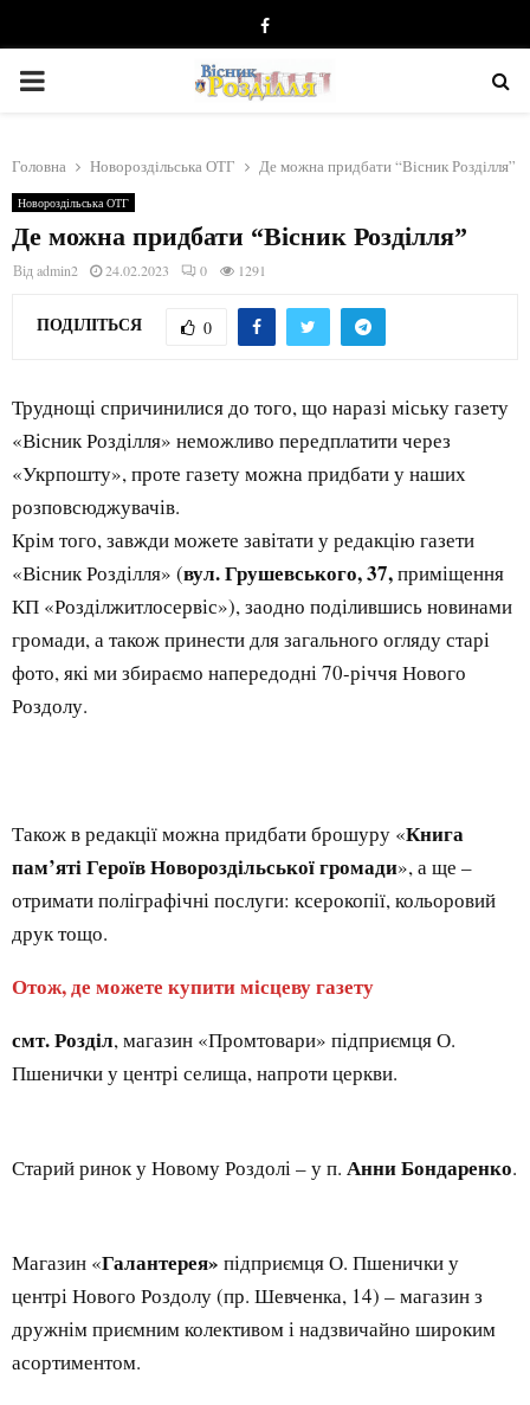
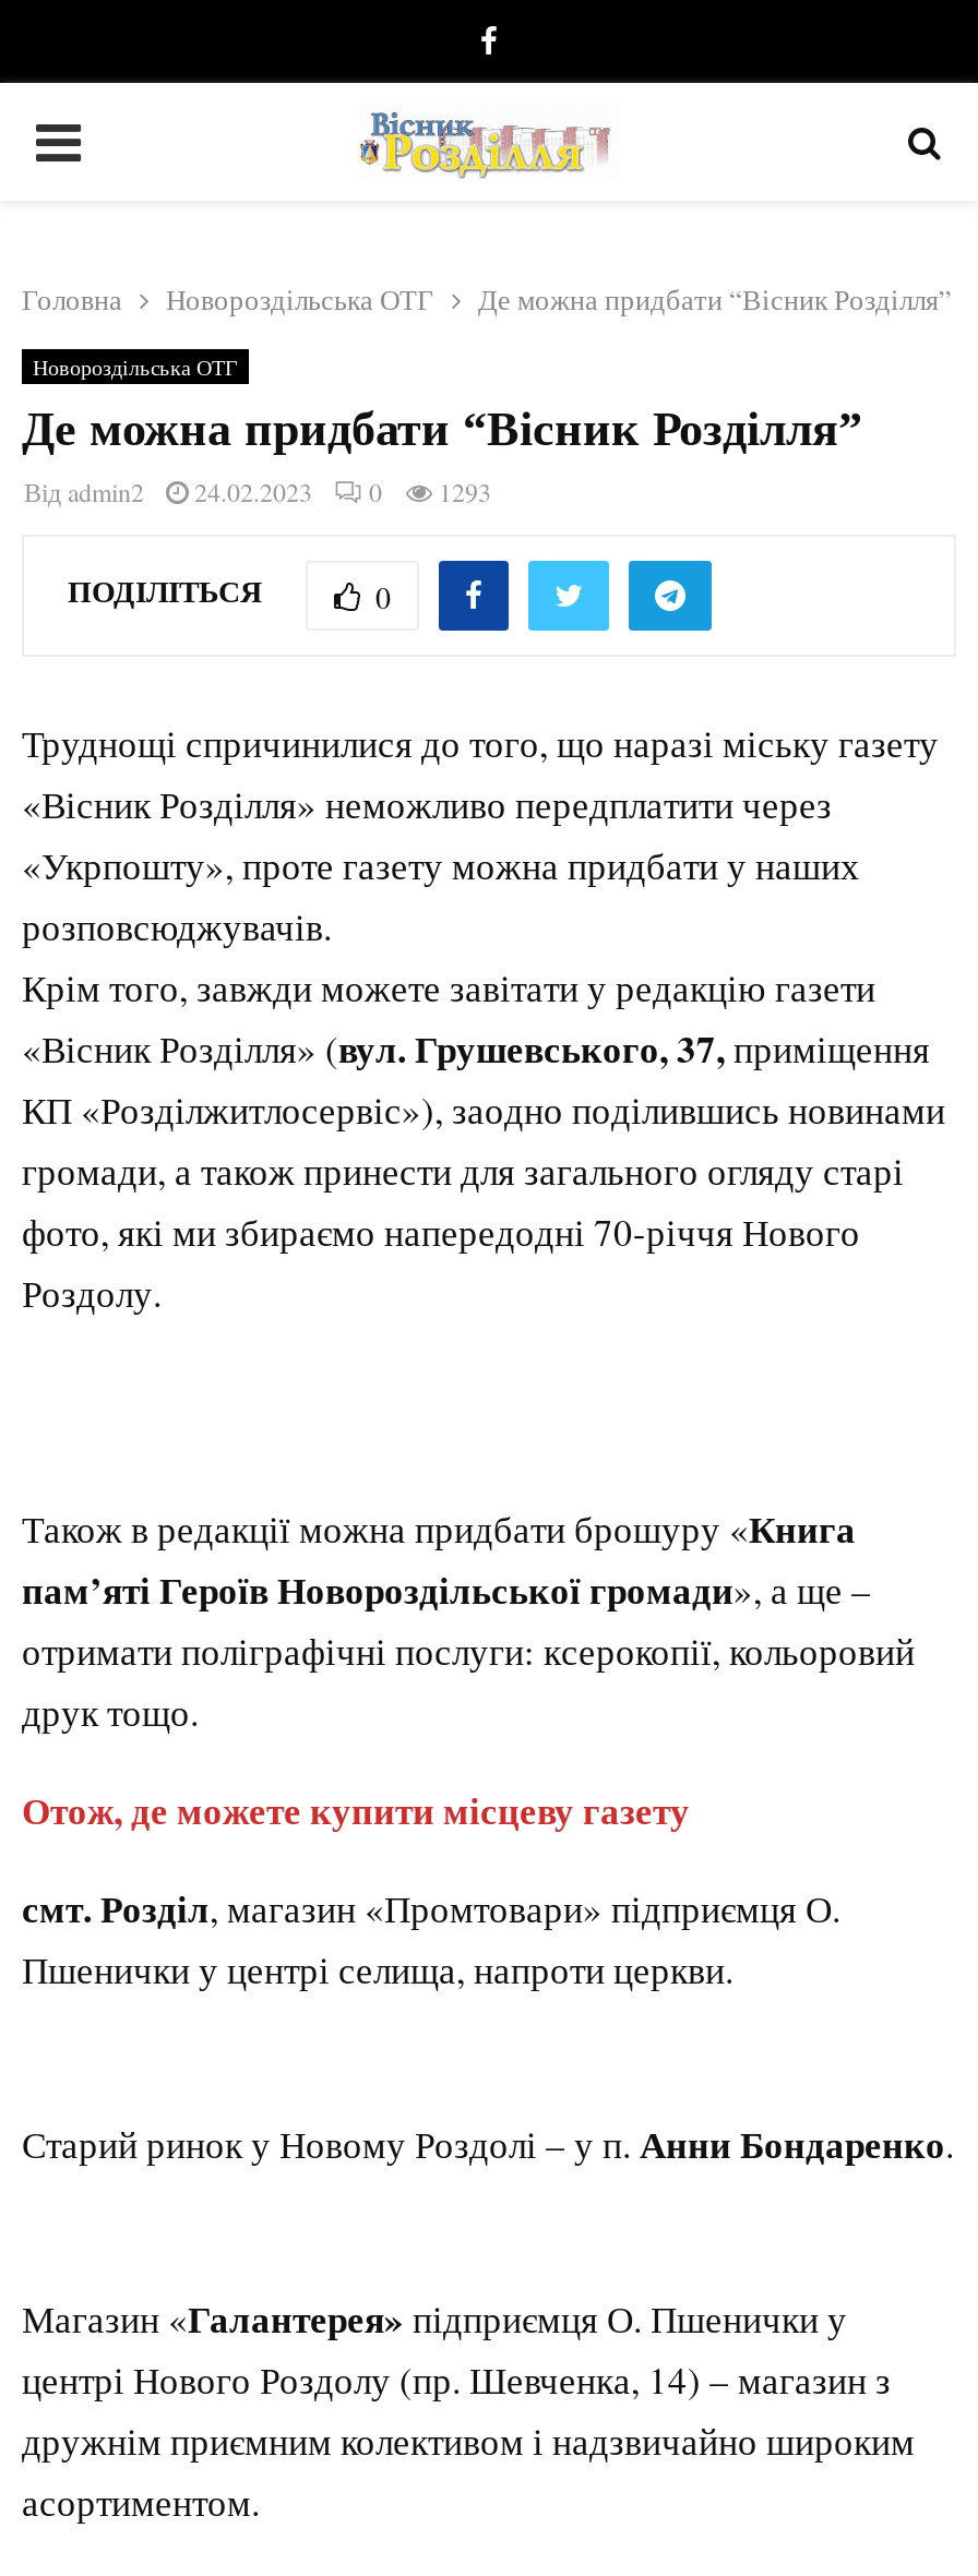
[13,261,266,280] Від admin2 24.02.2023 0 1291 -> [24,474,491,508] Від admin2 24.02.2023 0 1293

